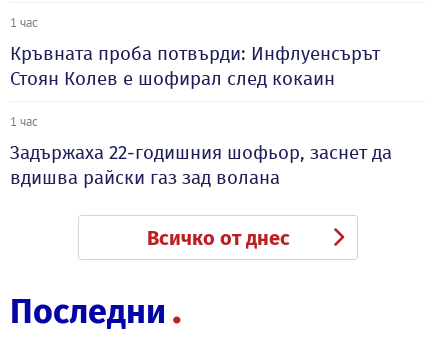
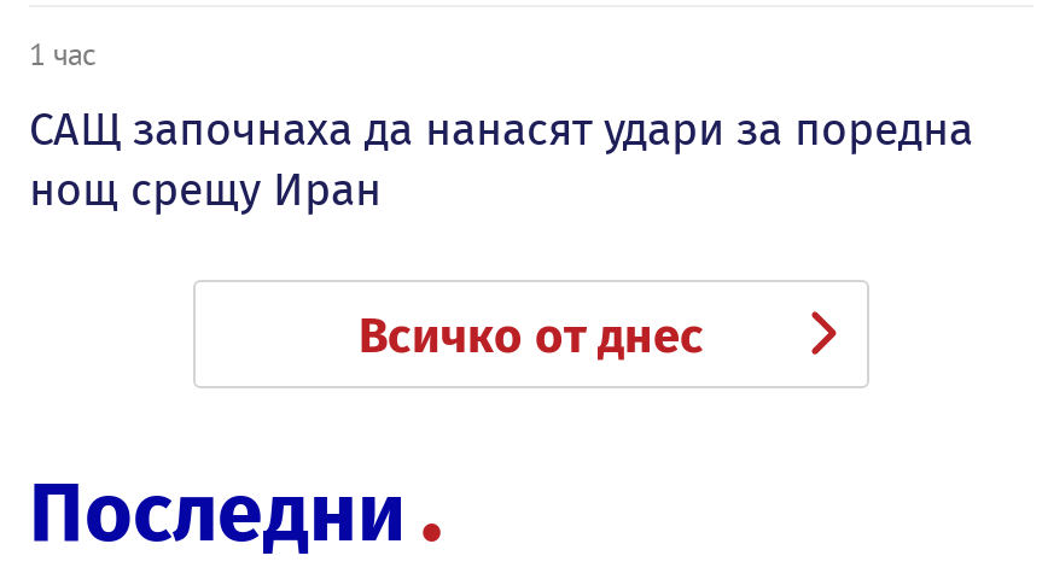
[10,42,392,189] Кръвната проба потвърди: Инфлуенсърът | Стоян Колев е шофирал след кокаин | 1 час | Задържаха 22-годишния шофьор, заснет да | вдишва райски газ зад волана -> [29,101,973,217] САЩ започнаха да нанасят удари за поредна | нощ срещу Иран

